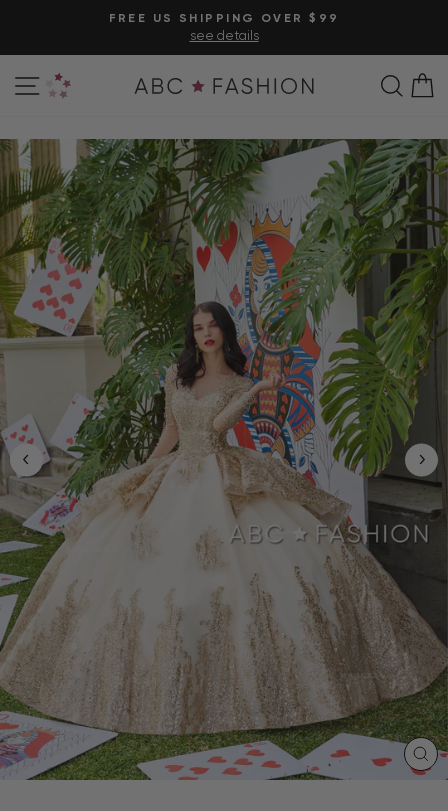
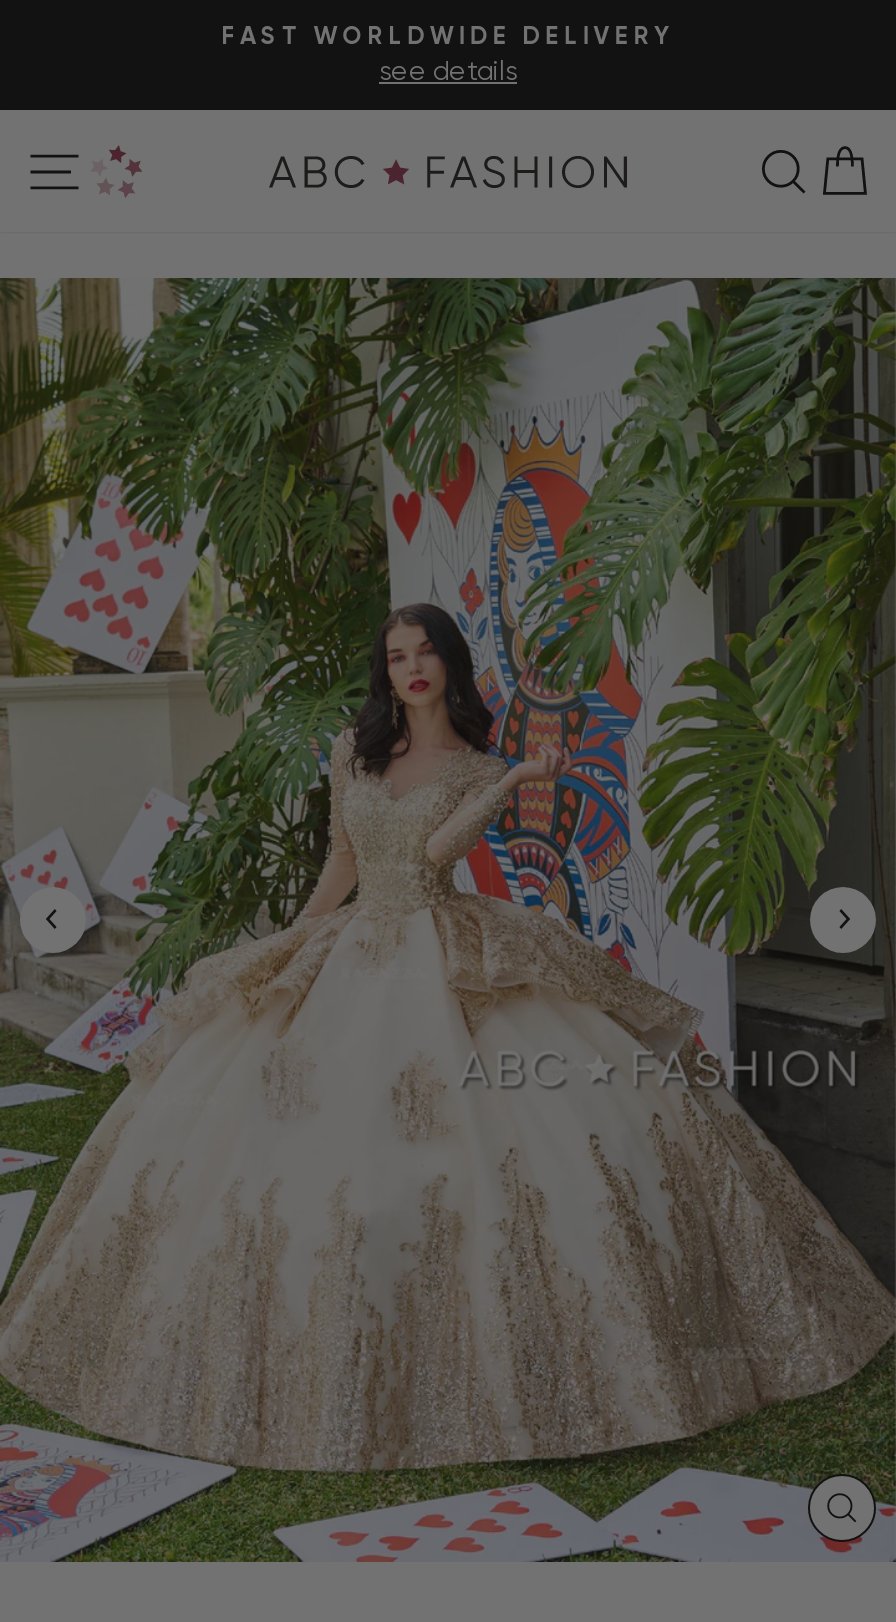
[109,11,339,25] FREE US SHIPPING OVER $99 -> [221,22,675,50] FAST WORLDWIDE DELIVERY

